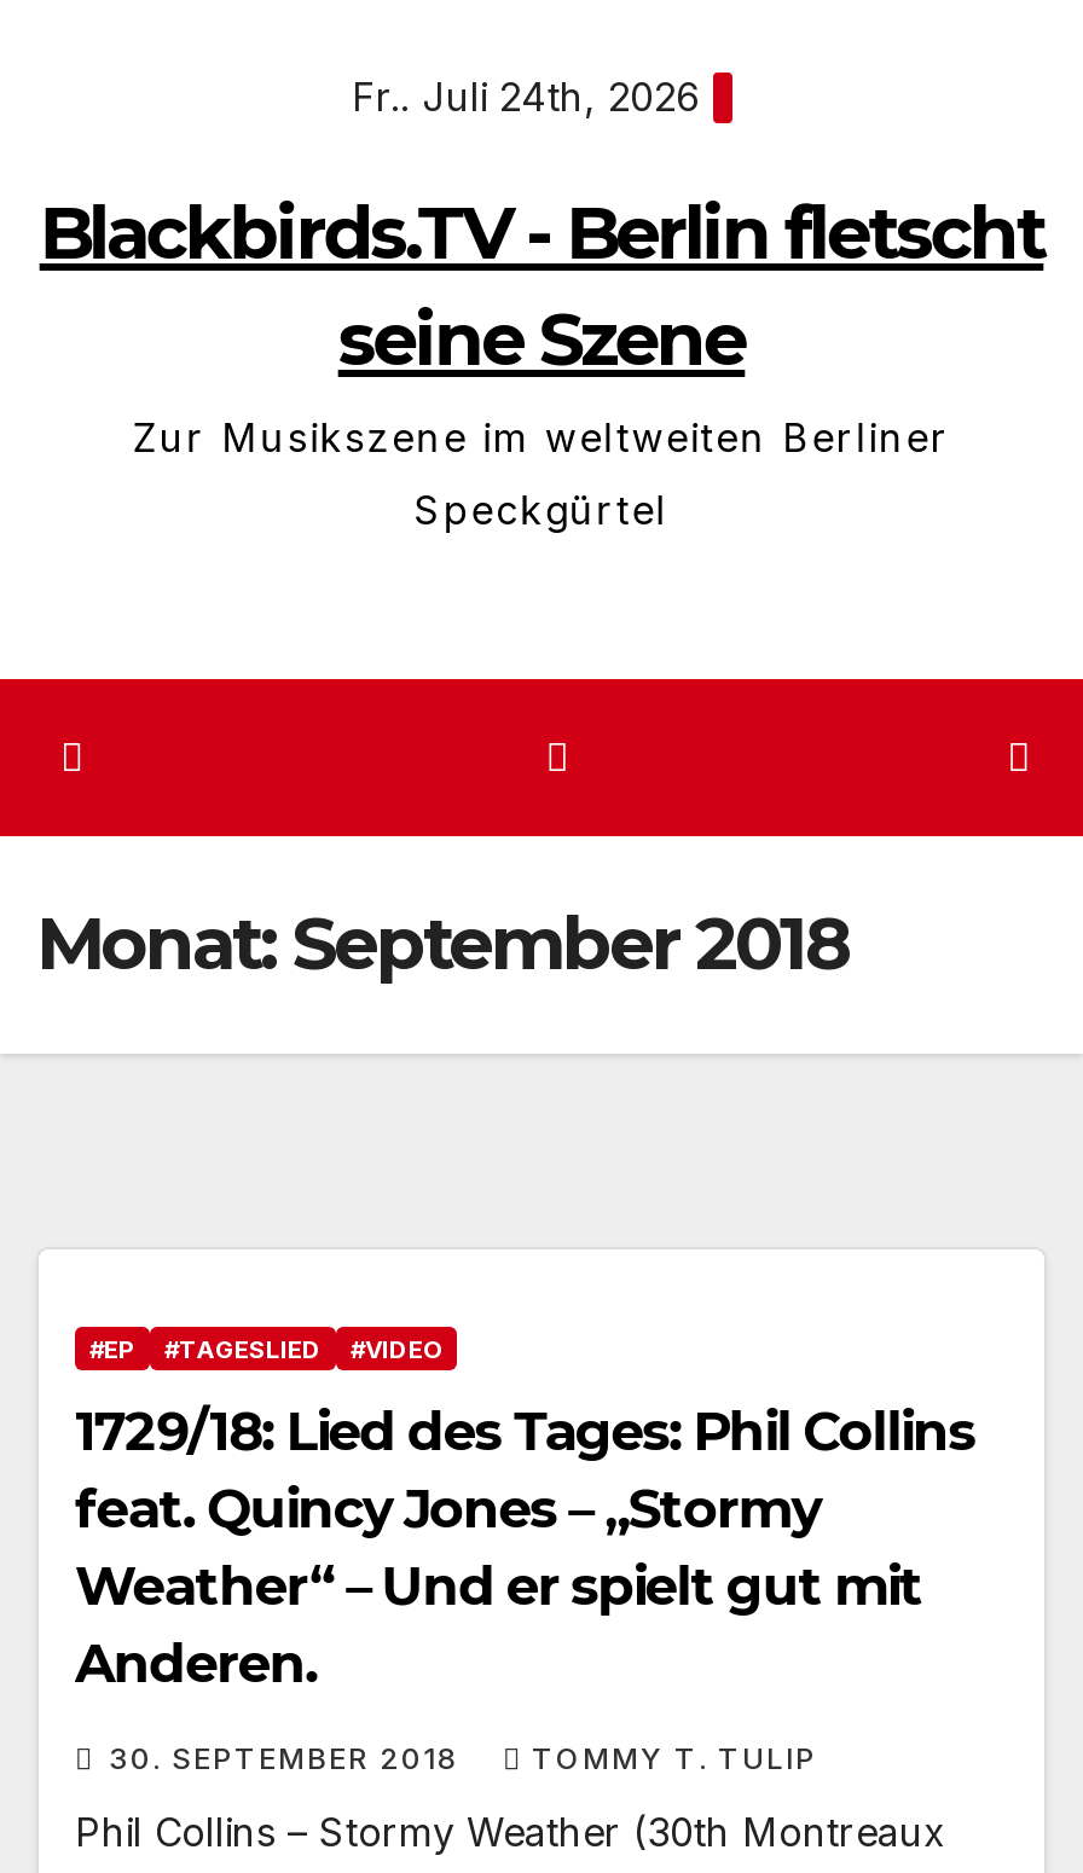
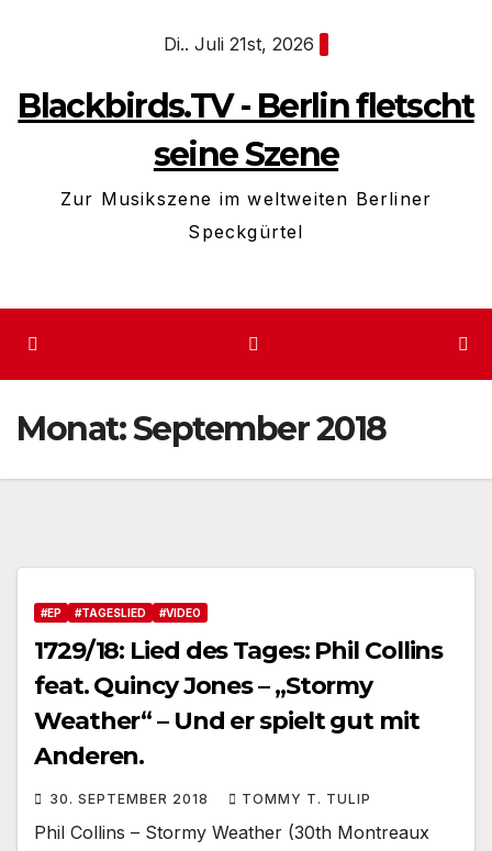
[352,73,700,121] Fr.. Juli 24th, 2026 -> [164,33,314,55] Di.. Juli 21st, 2026

